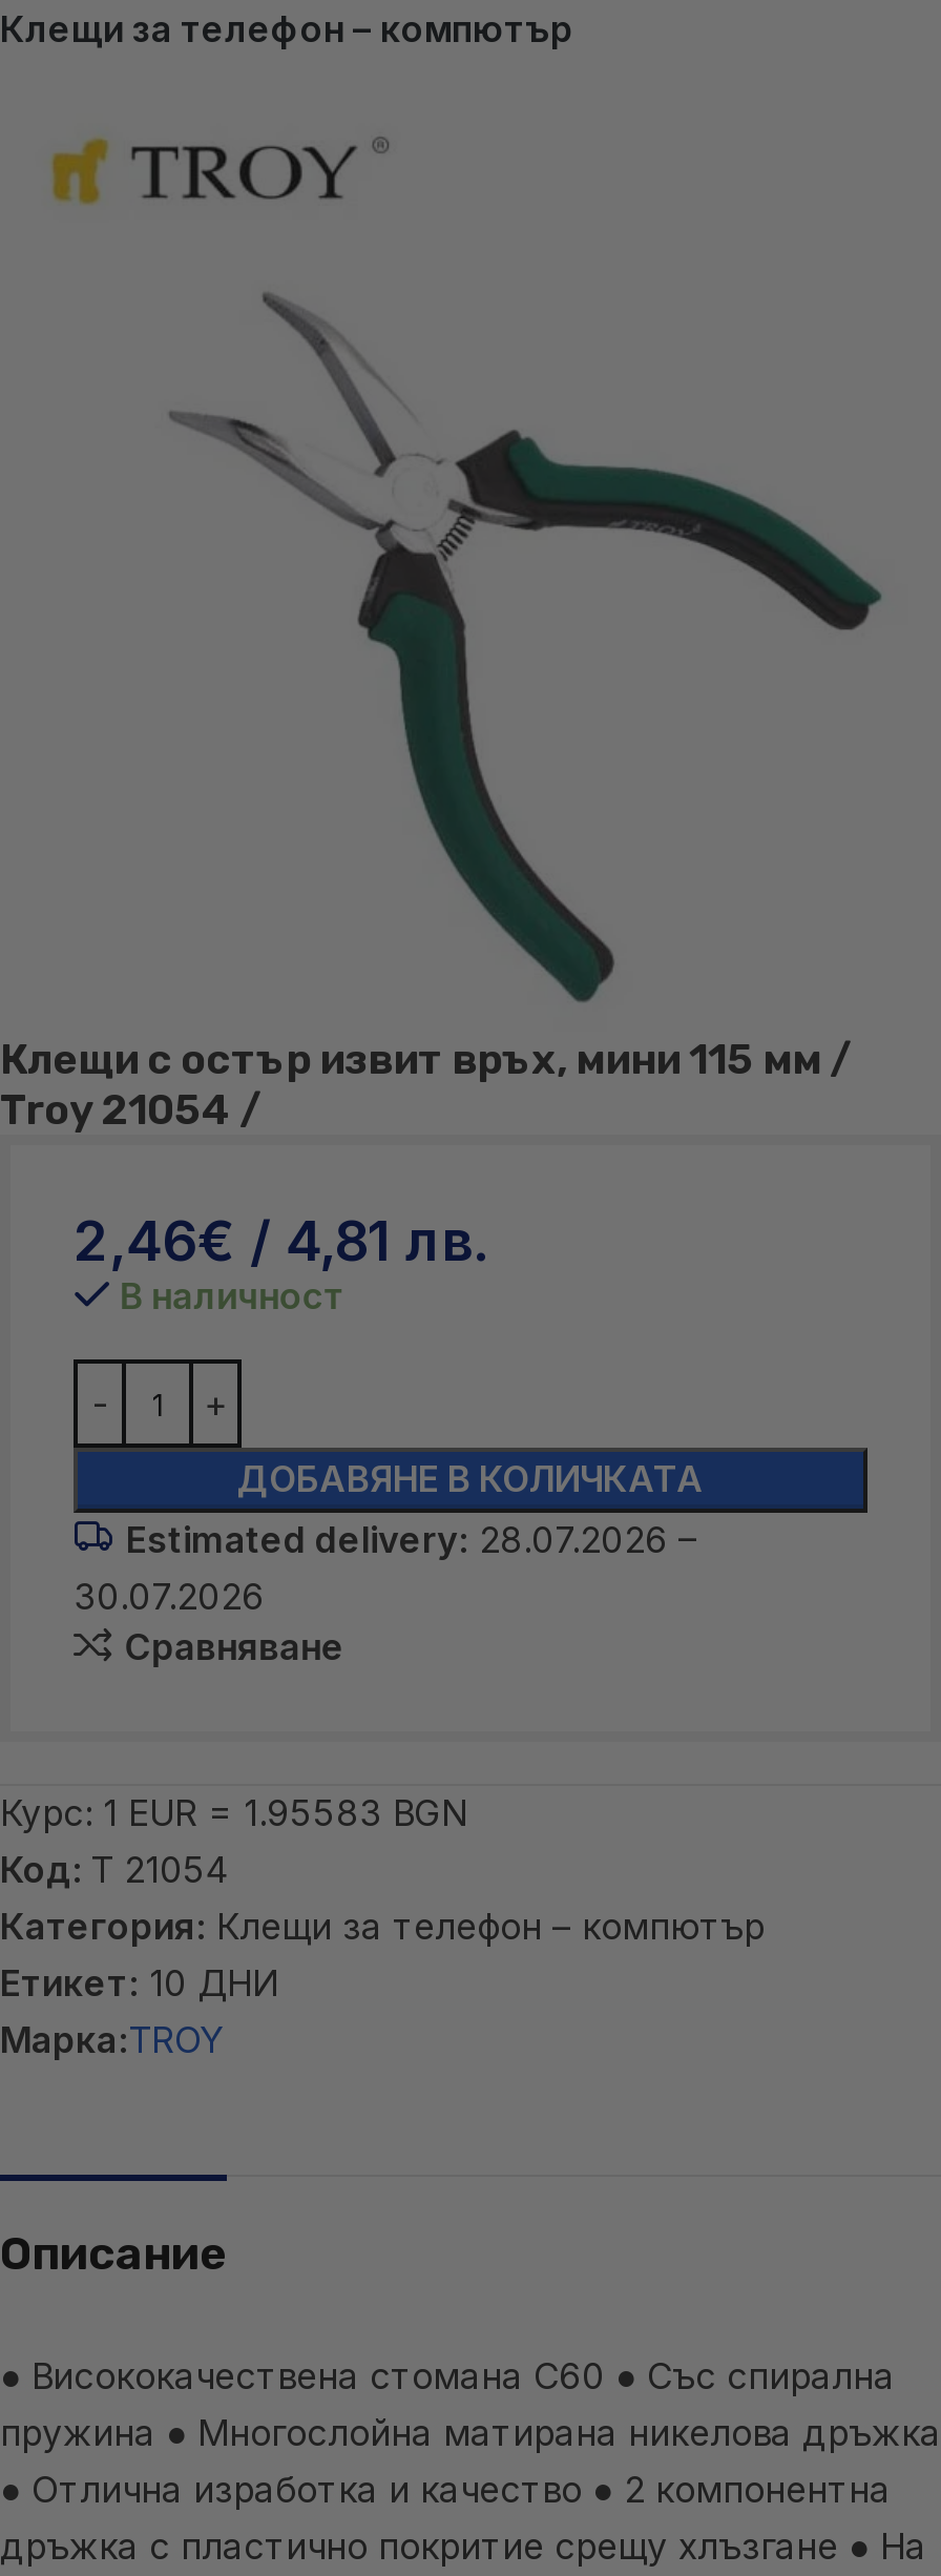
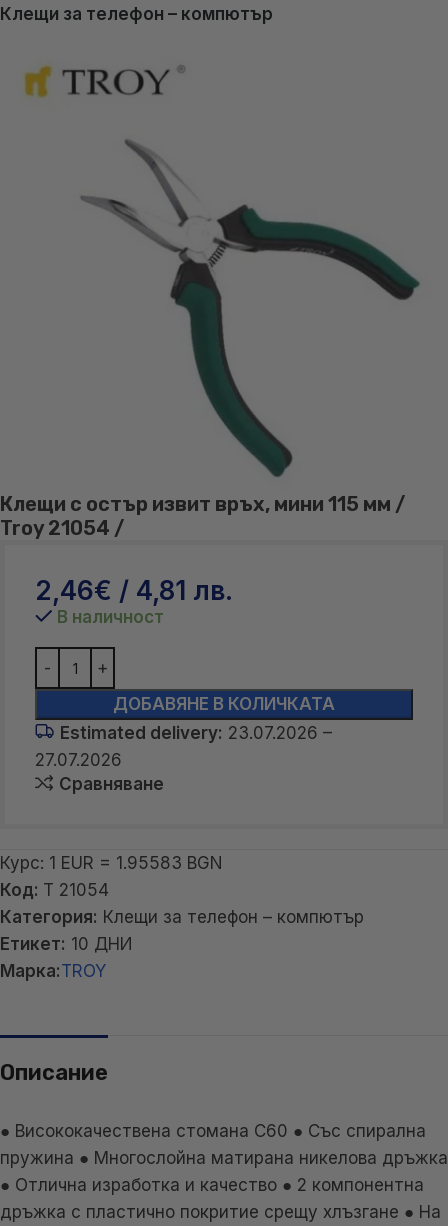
[126,1519,697,1561] Estimated delivery: 28.07.2026 – -> [60,723,332,743] Estimated delivery: 23.07.2026 –
[74,1576,265,1618] 30.07.2026 -> [35,750,122,770] 27.07.2026

